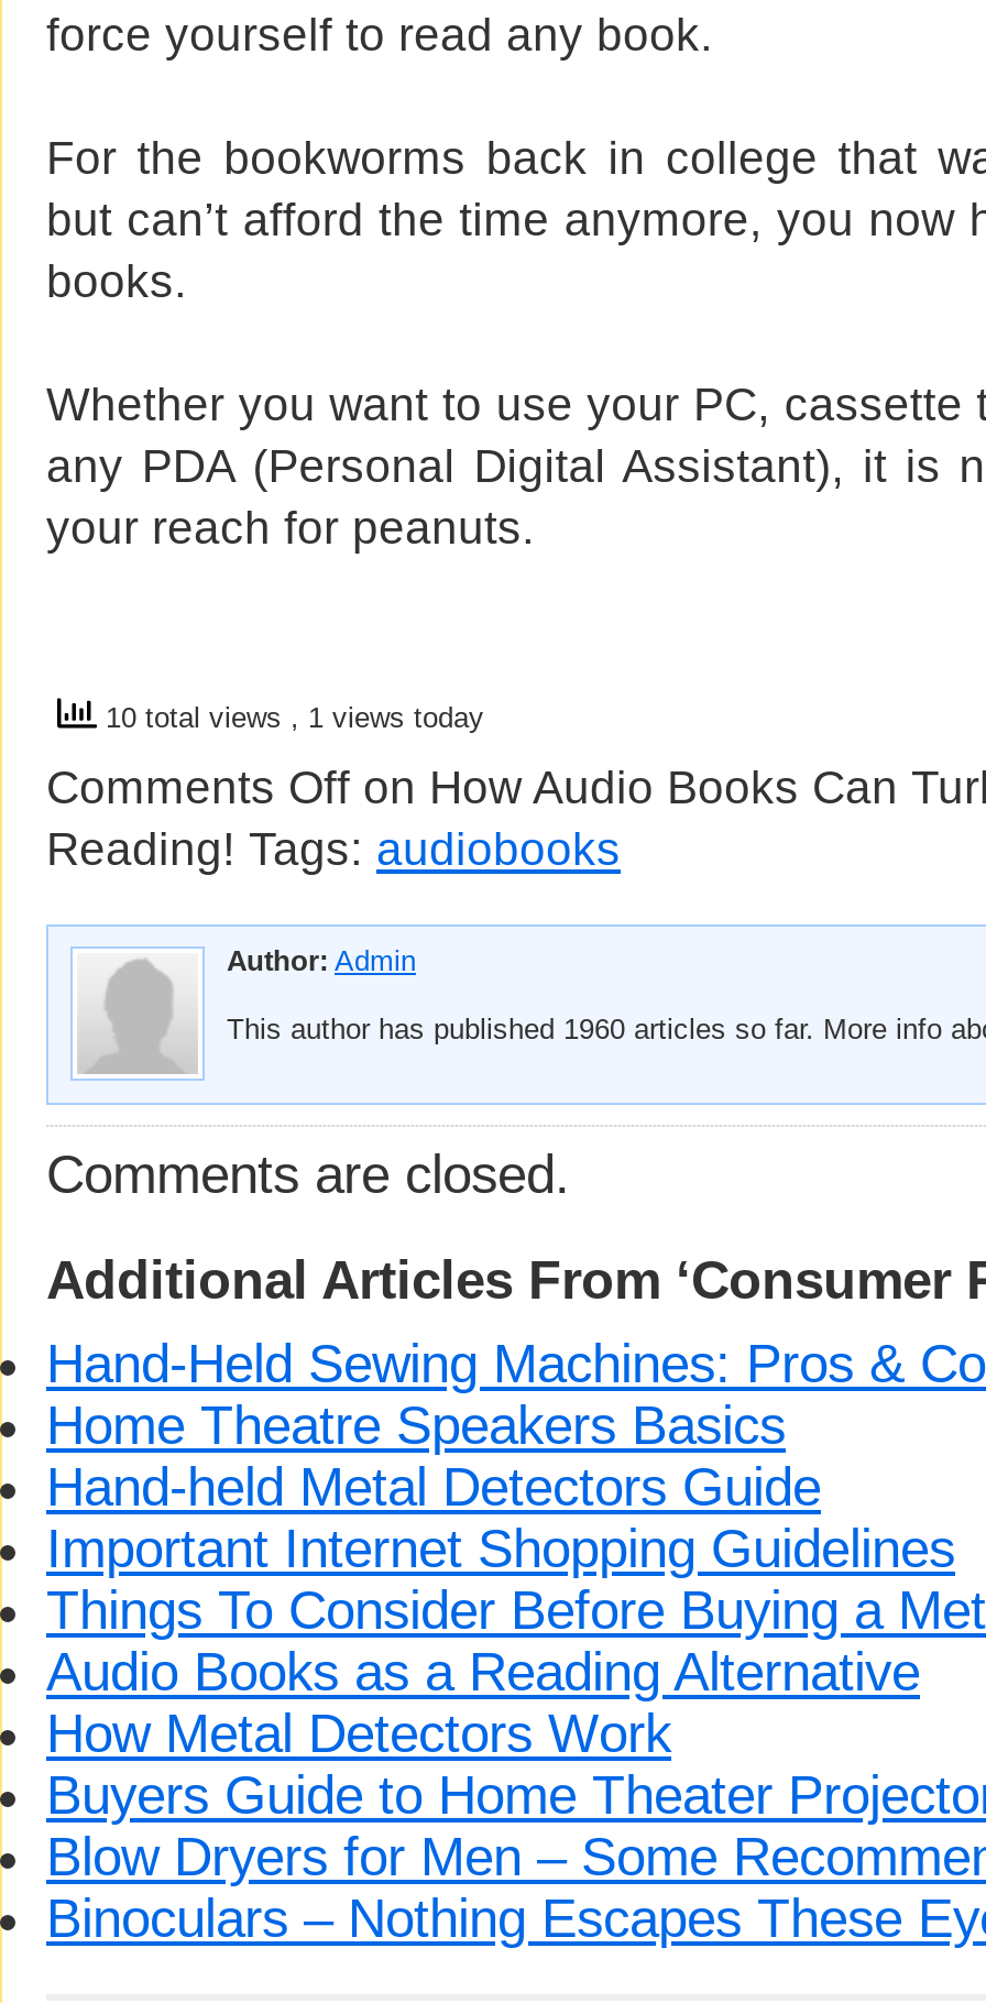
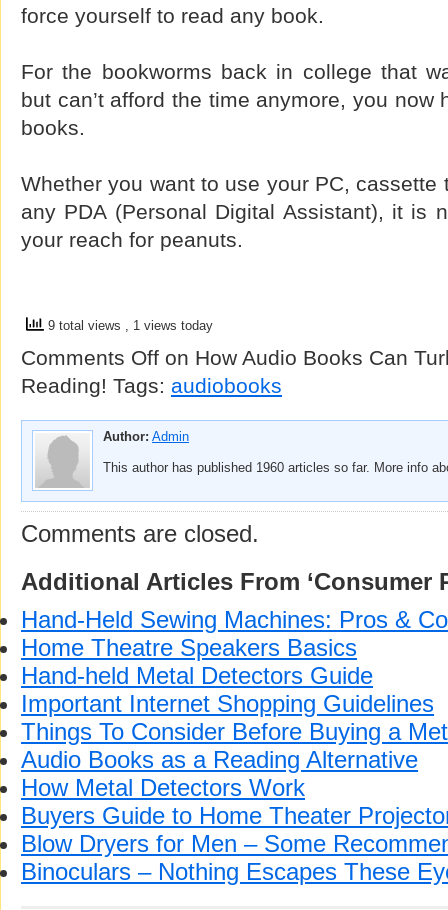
[97,701,484,734] 10 total views, 1 views today -> [44,318,213,333] 9 total views, 1 views today

